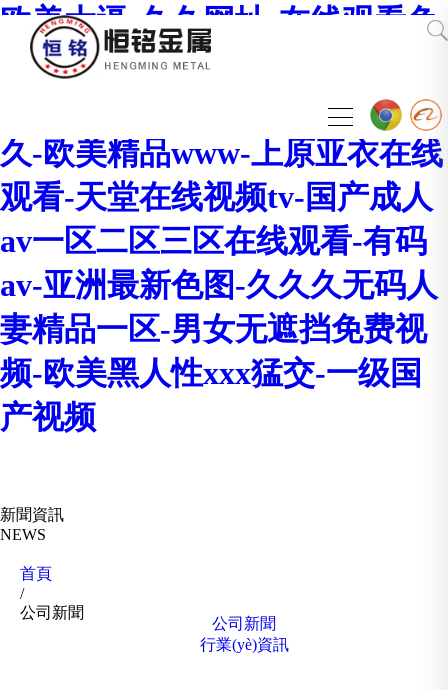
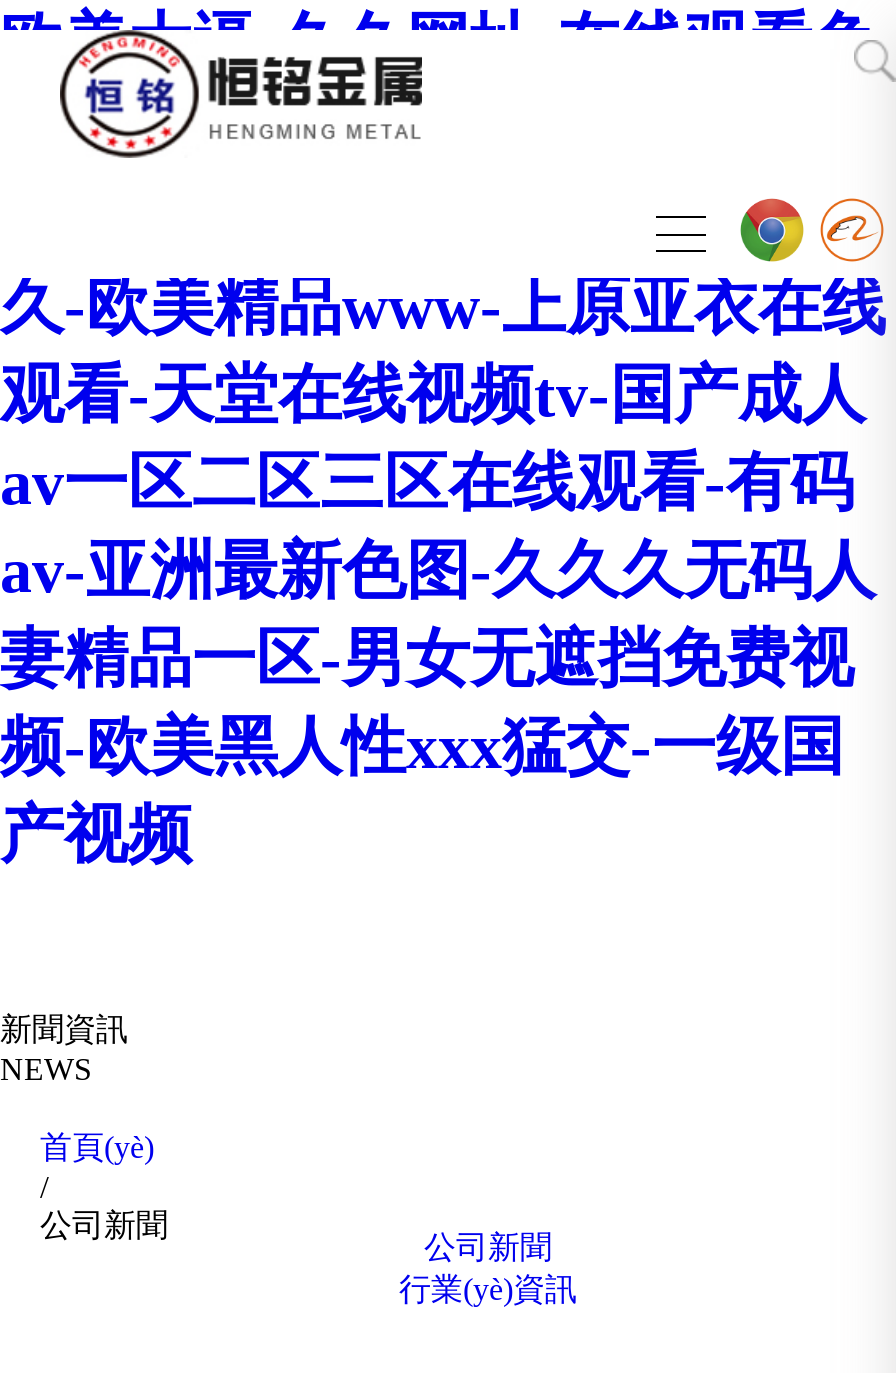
[20,565,52,582] 首頁 -> [40,1130,154,1164] 首頁(yè)

